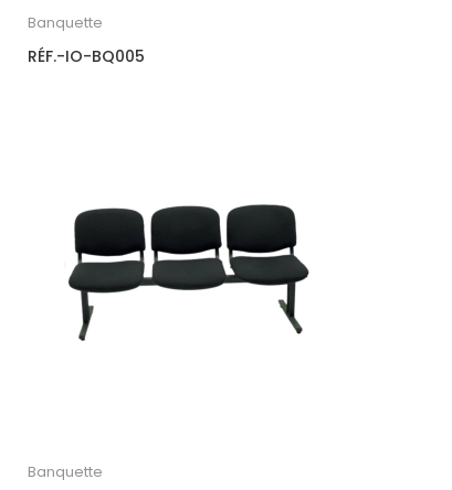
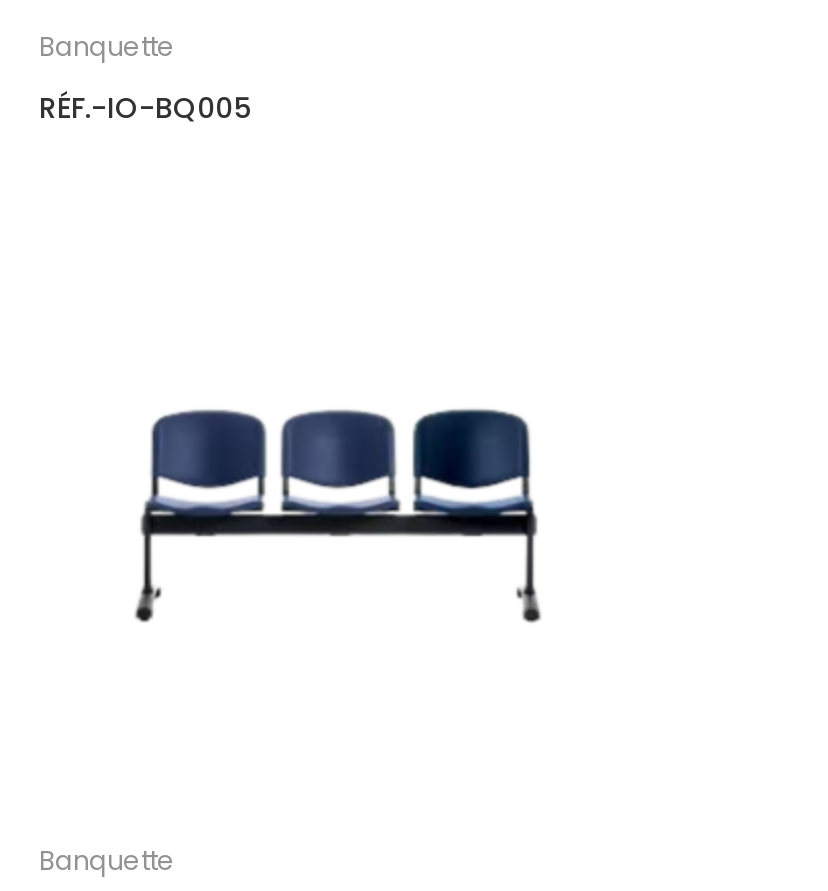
[67,203,309,341] [image] -> [113,376,547,624] [image]

